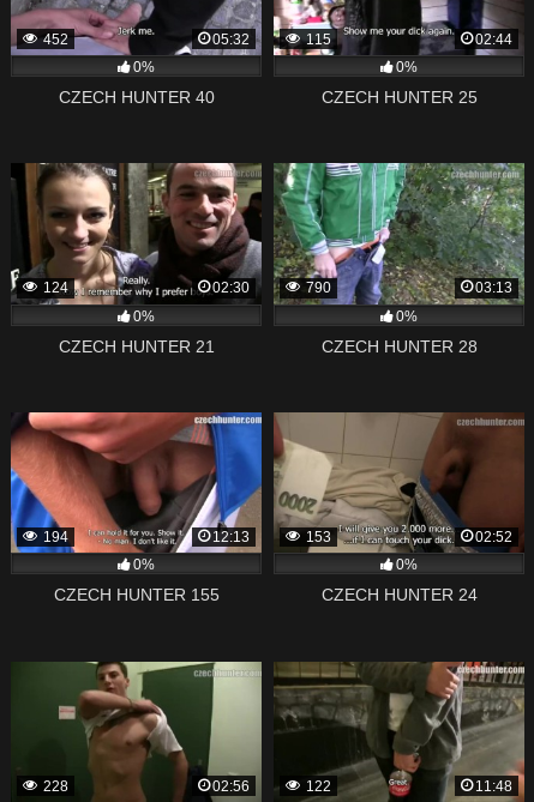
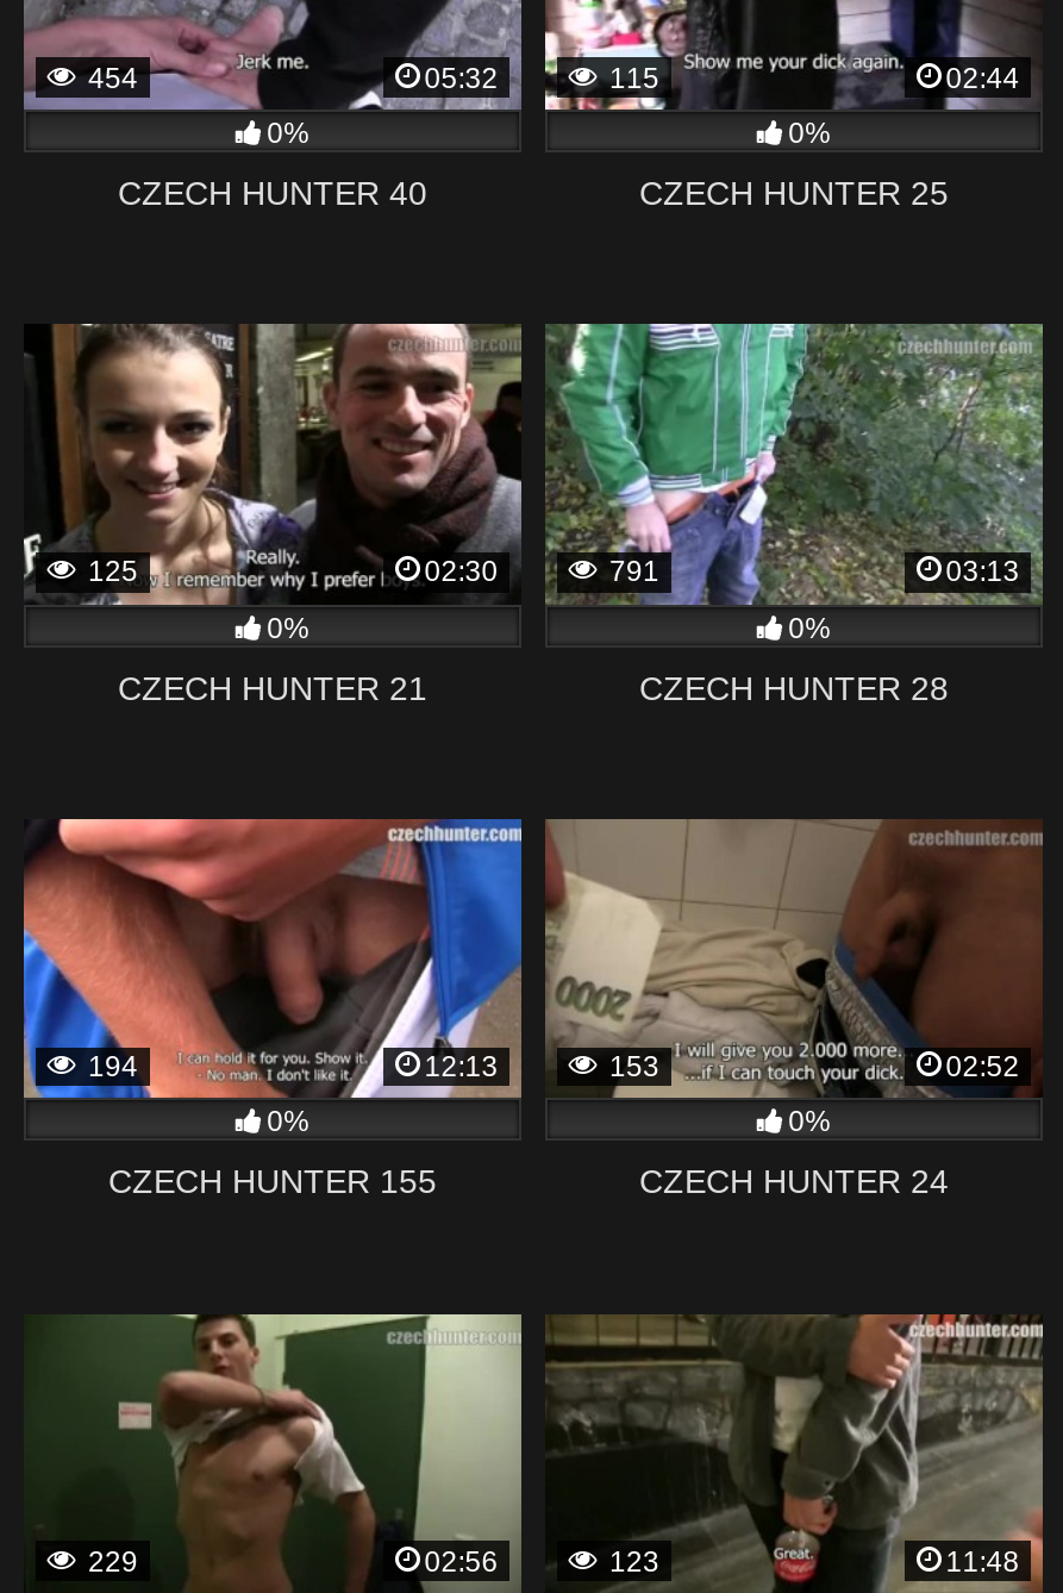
[40,31,68,47] 452 -> [81,61,138,94] 454
[40,280,68,296] 124 -> [81,556,138,589] 125
[302,280,331,296] 790 -> [602,556,659,589] 791
[40,778,68,794] 228 -> [81,1545,138,1578] 229
[302,778,331,794] 122 -> [602,1545,659,1578] 123

